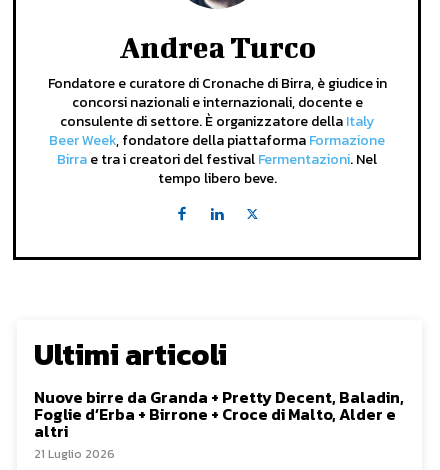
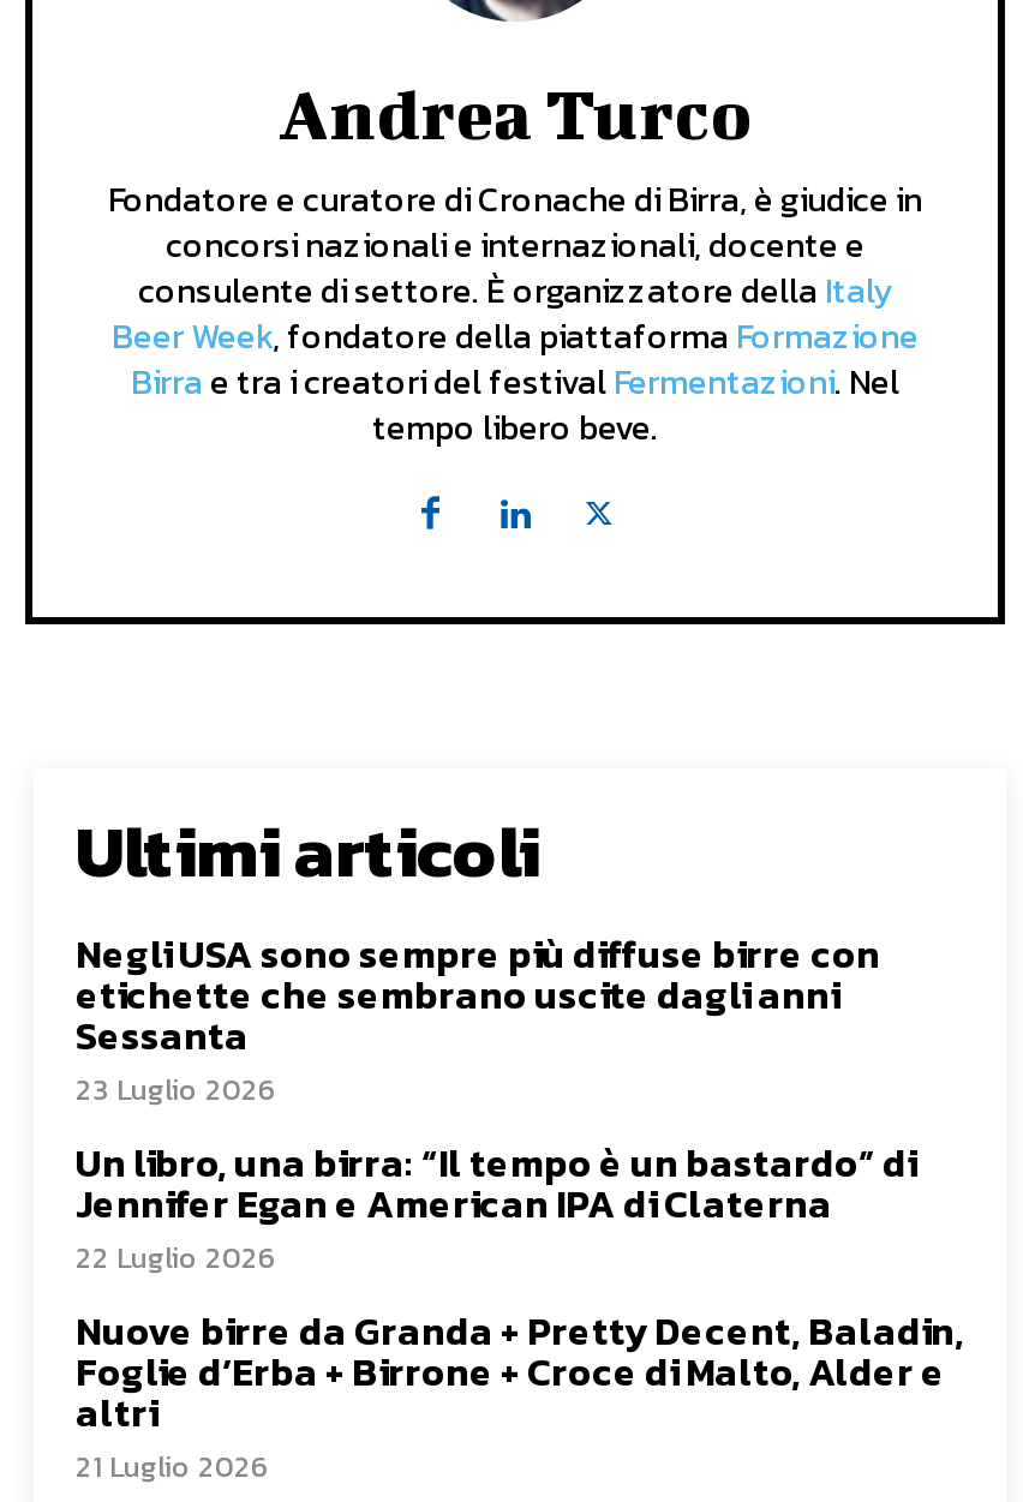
none -> [76,924,916,1280] Negli USA sono sempre più diffuse birre con | etichette che sembrano uscite dagli anni | Sessanta | 23 Luglio 2026 | Un libro, una birra: “Il tempo è un bastardo” di | Jennifer Egan e American IPA di Claterna | 22 Luglio 2026

